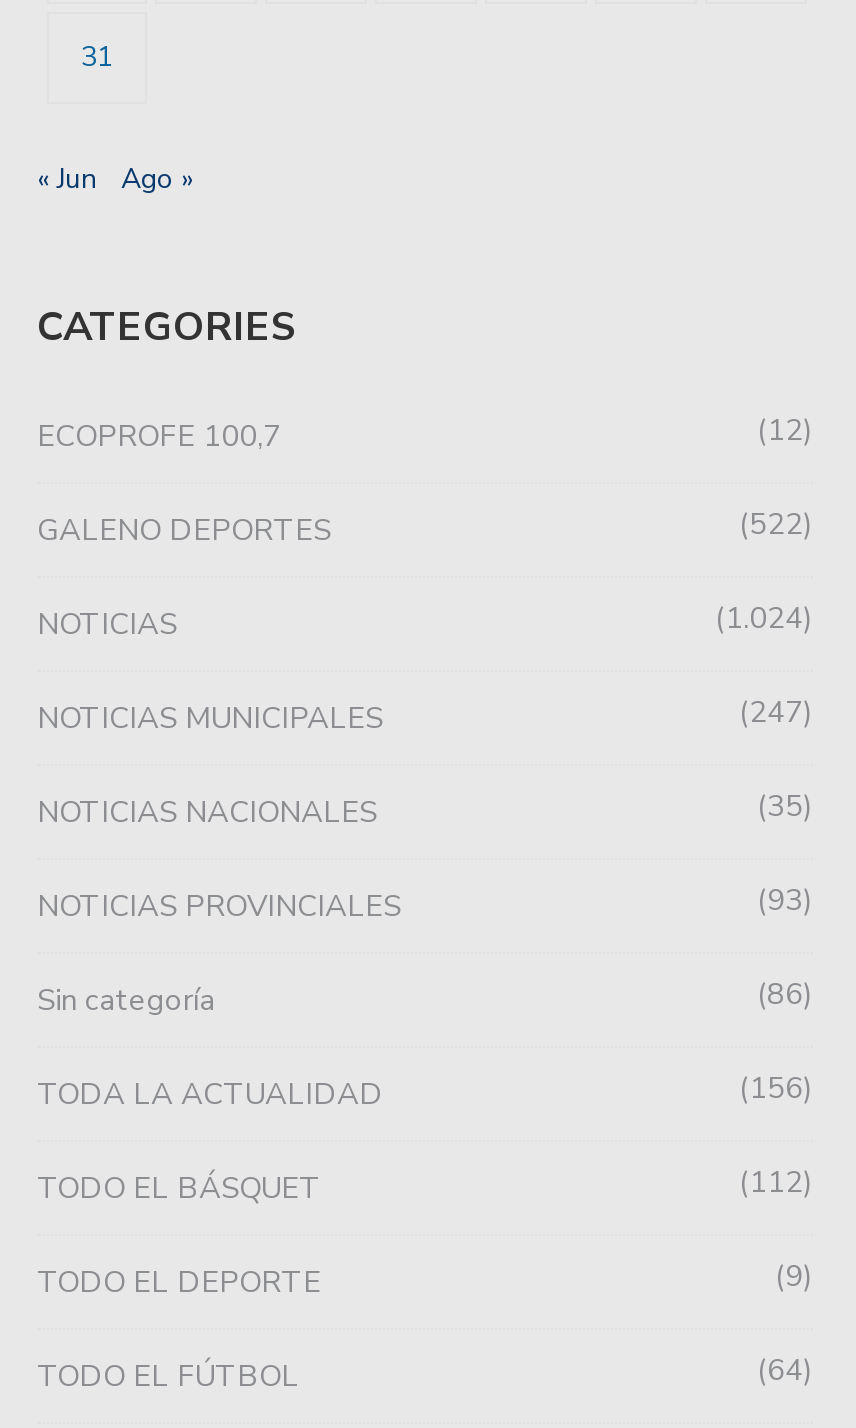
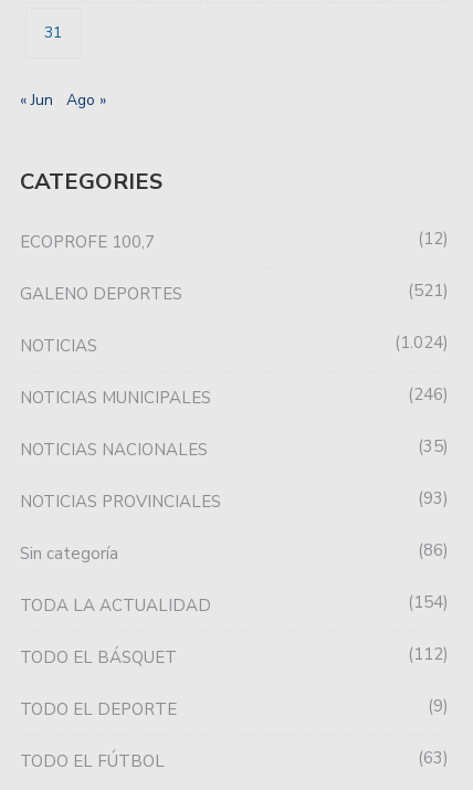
[749,504,803,544] 522 -> [413,280,443,302] 521
[749,692,803,732] 247 -> [413,384,443,406] 246
[749,1068,803,1108] 156 -> [413,591,443,613] 154
[767,1350,803,1390] 64 -> [423,747,443,769] 63

